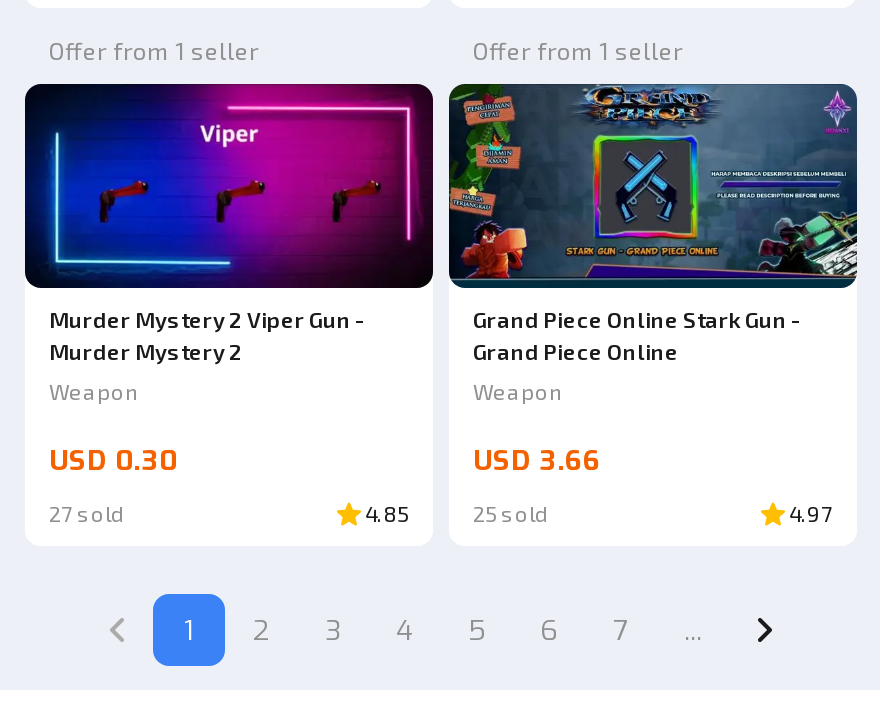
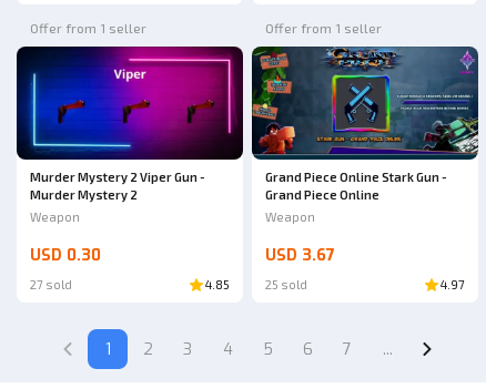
[473,442,601,480] USD 3.66 -> [265,245,335,266] USD 3.67

